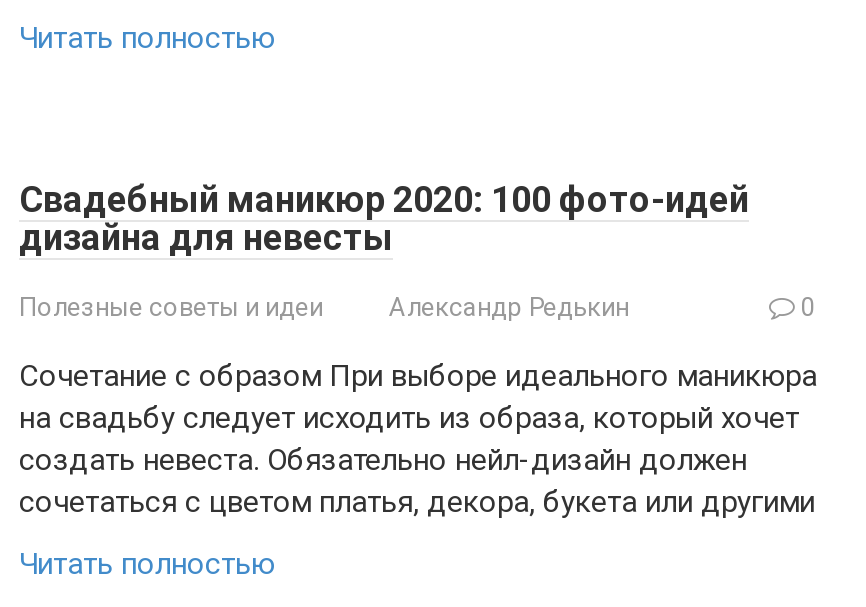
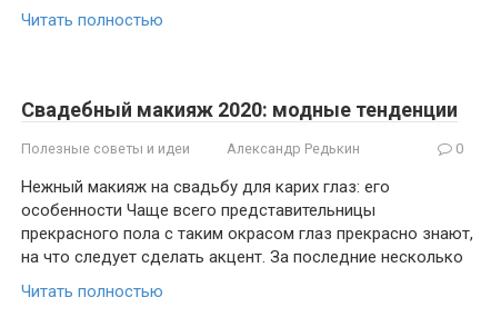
[19,178,749,258] Свадебный маникюр 2020: 100 фото-идей | дизайна для невесты -> [21,98,458,121] Свадебный макияж 2020: модные тенденции
[19,358,817,520] Сочетание с образом При выборе идеального маникюра | на свадьбу следует исходить из образа, который хочет | создать невеста. Обязательно нейл-дизайн должен | сочетаться с цветом платья, декора, букета или другими -> [21,177,473,267] Нежный макияж на свадьбу для карих глаз: его | особенности Чаще всего представительницы | прекрасного пола с таким окрасом глаз прекрасно знают, | на что следует сделать акцент. За последние несколько

